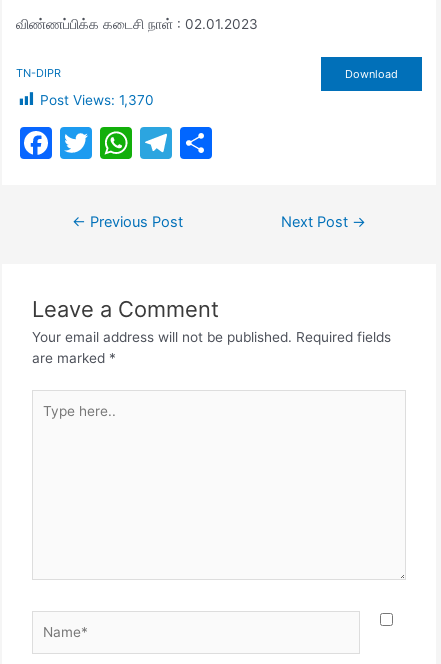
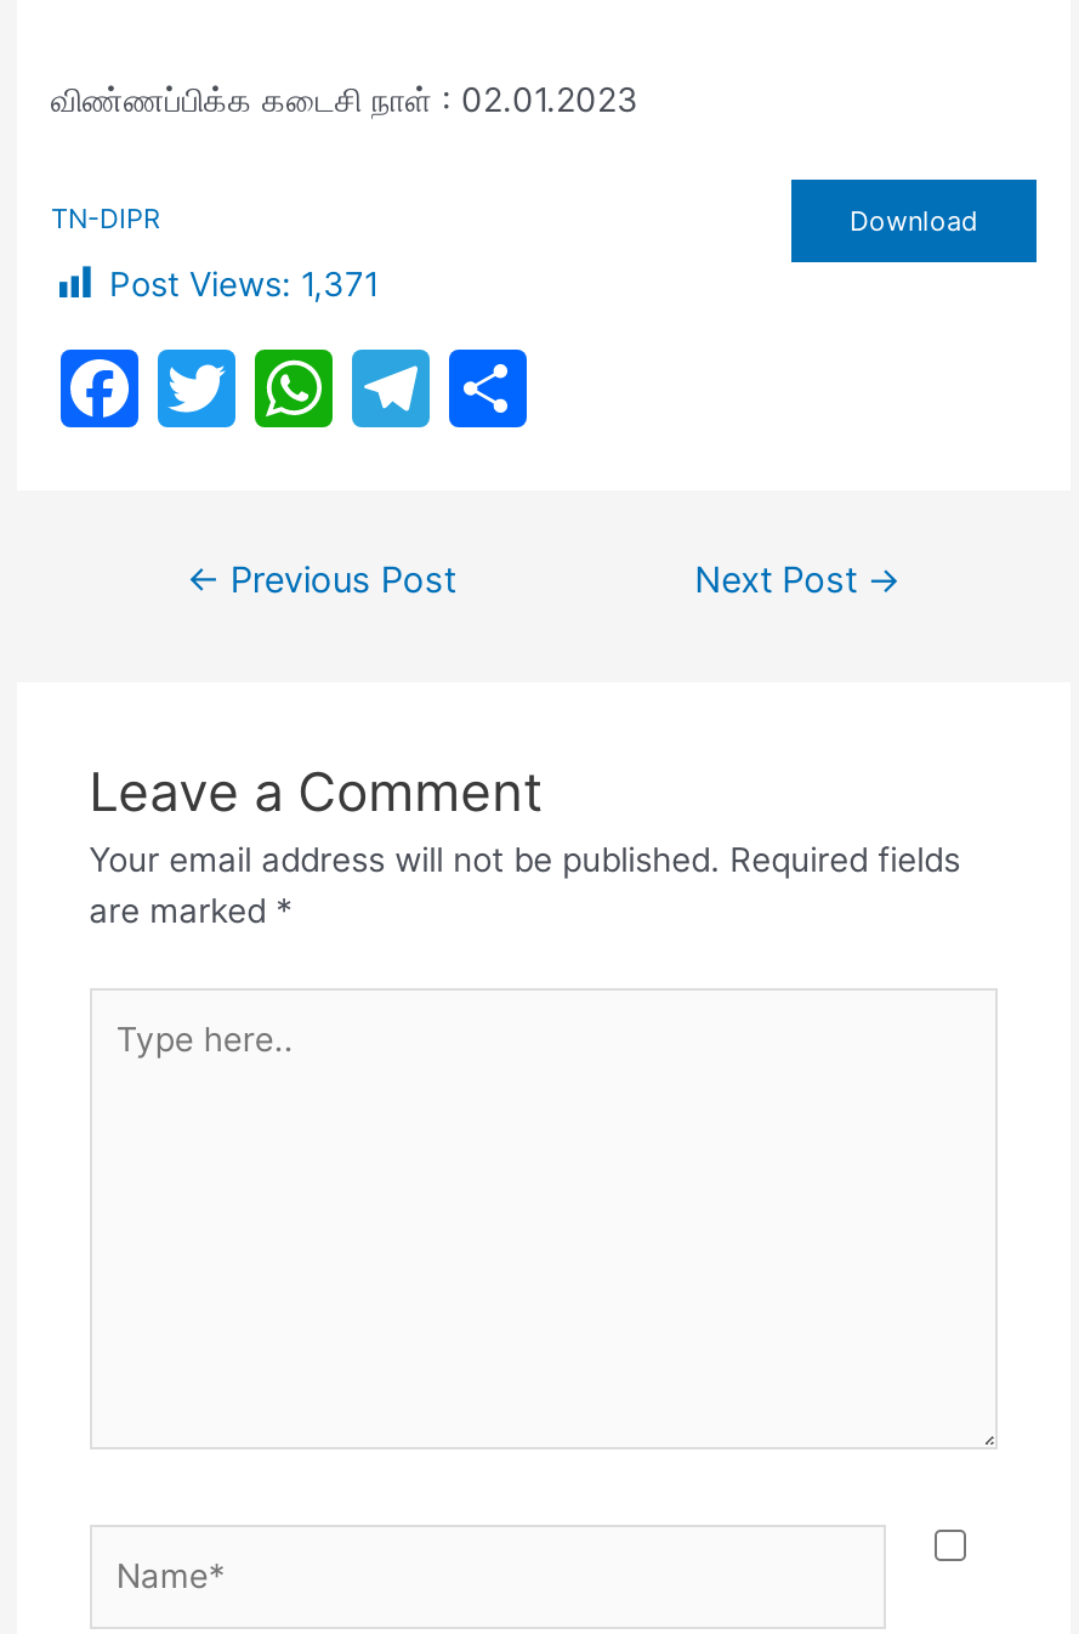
[40,92,154,108] Post Views: 1,370 -> [109,264,379,303] Post Views: 1,371

